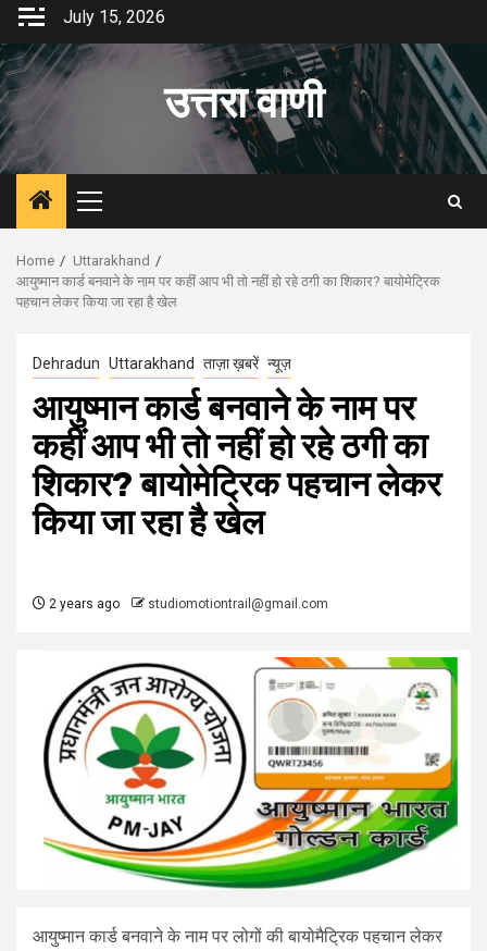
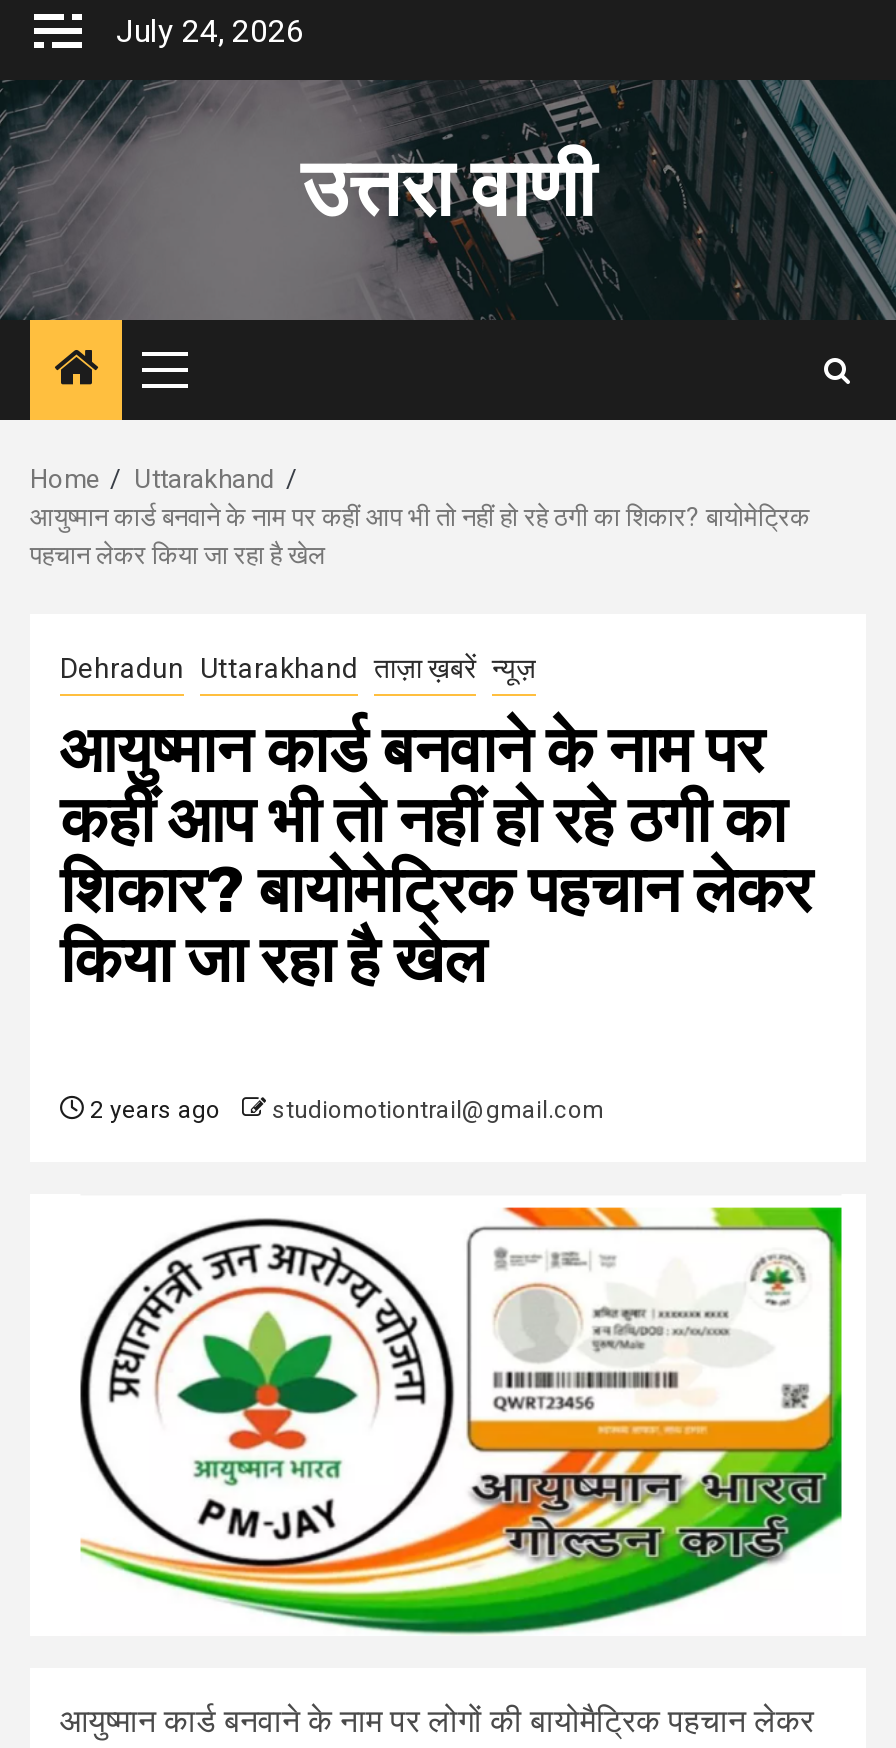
[63,7,165,27] July 15, 2026 -> [116,12,304,50] July 24, 2026

